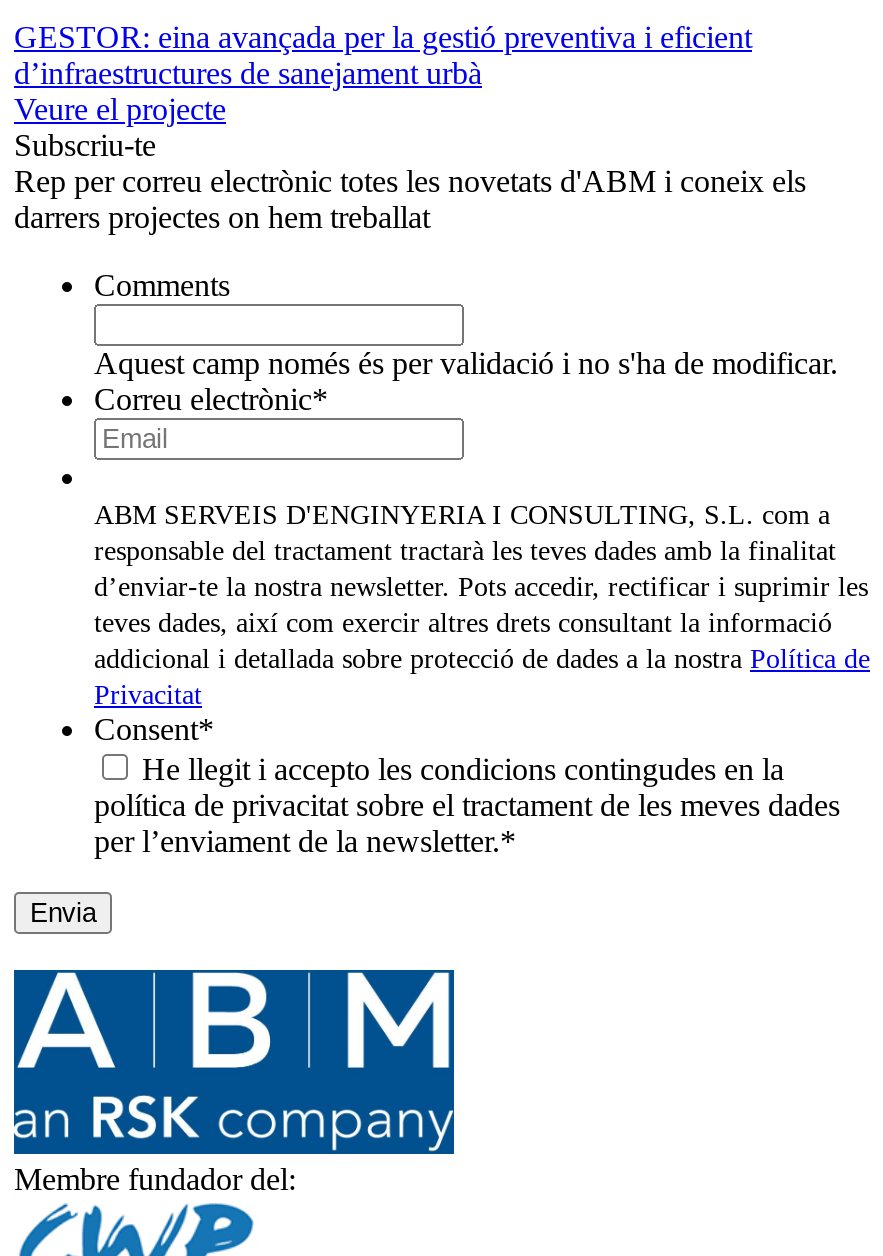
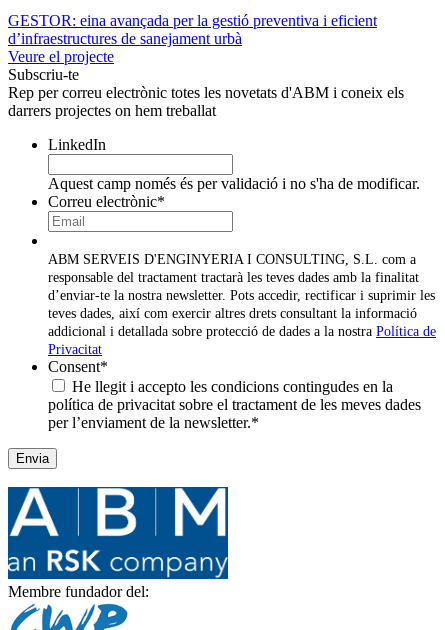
[94,267,230,301] Comments -> [48,136,106,153] LinkedIn

